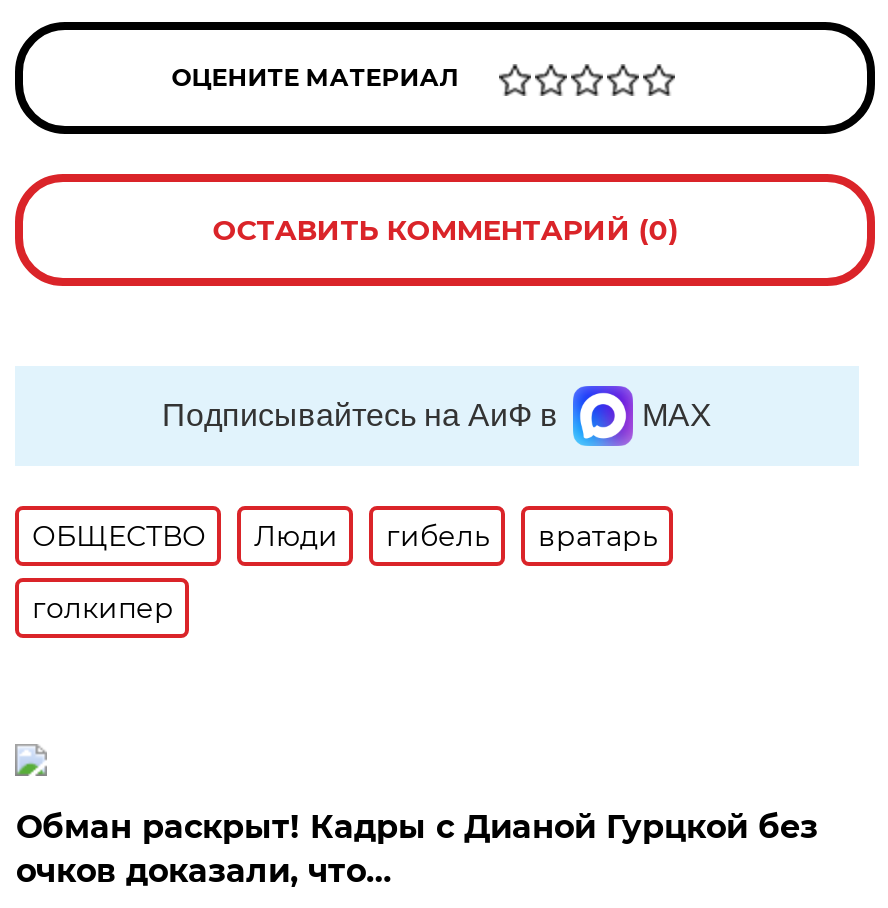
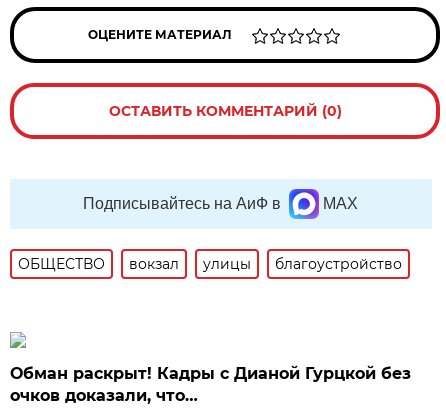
[32,518,658,626] Люди | гибель | вратарь | голкипер -> [129,255,402,273] вокзал | улицы | благоустройство

